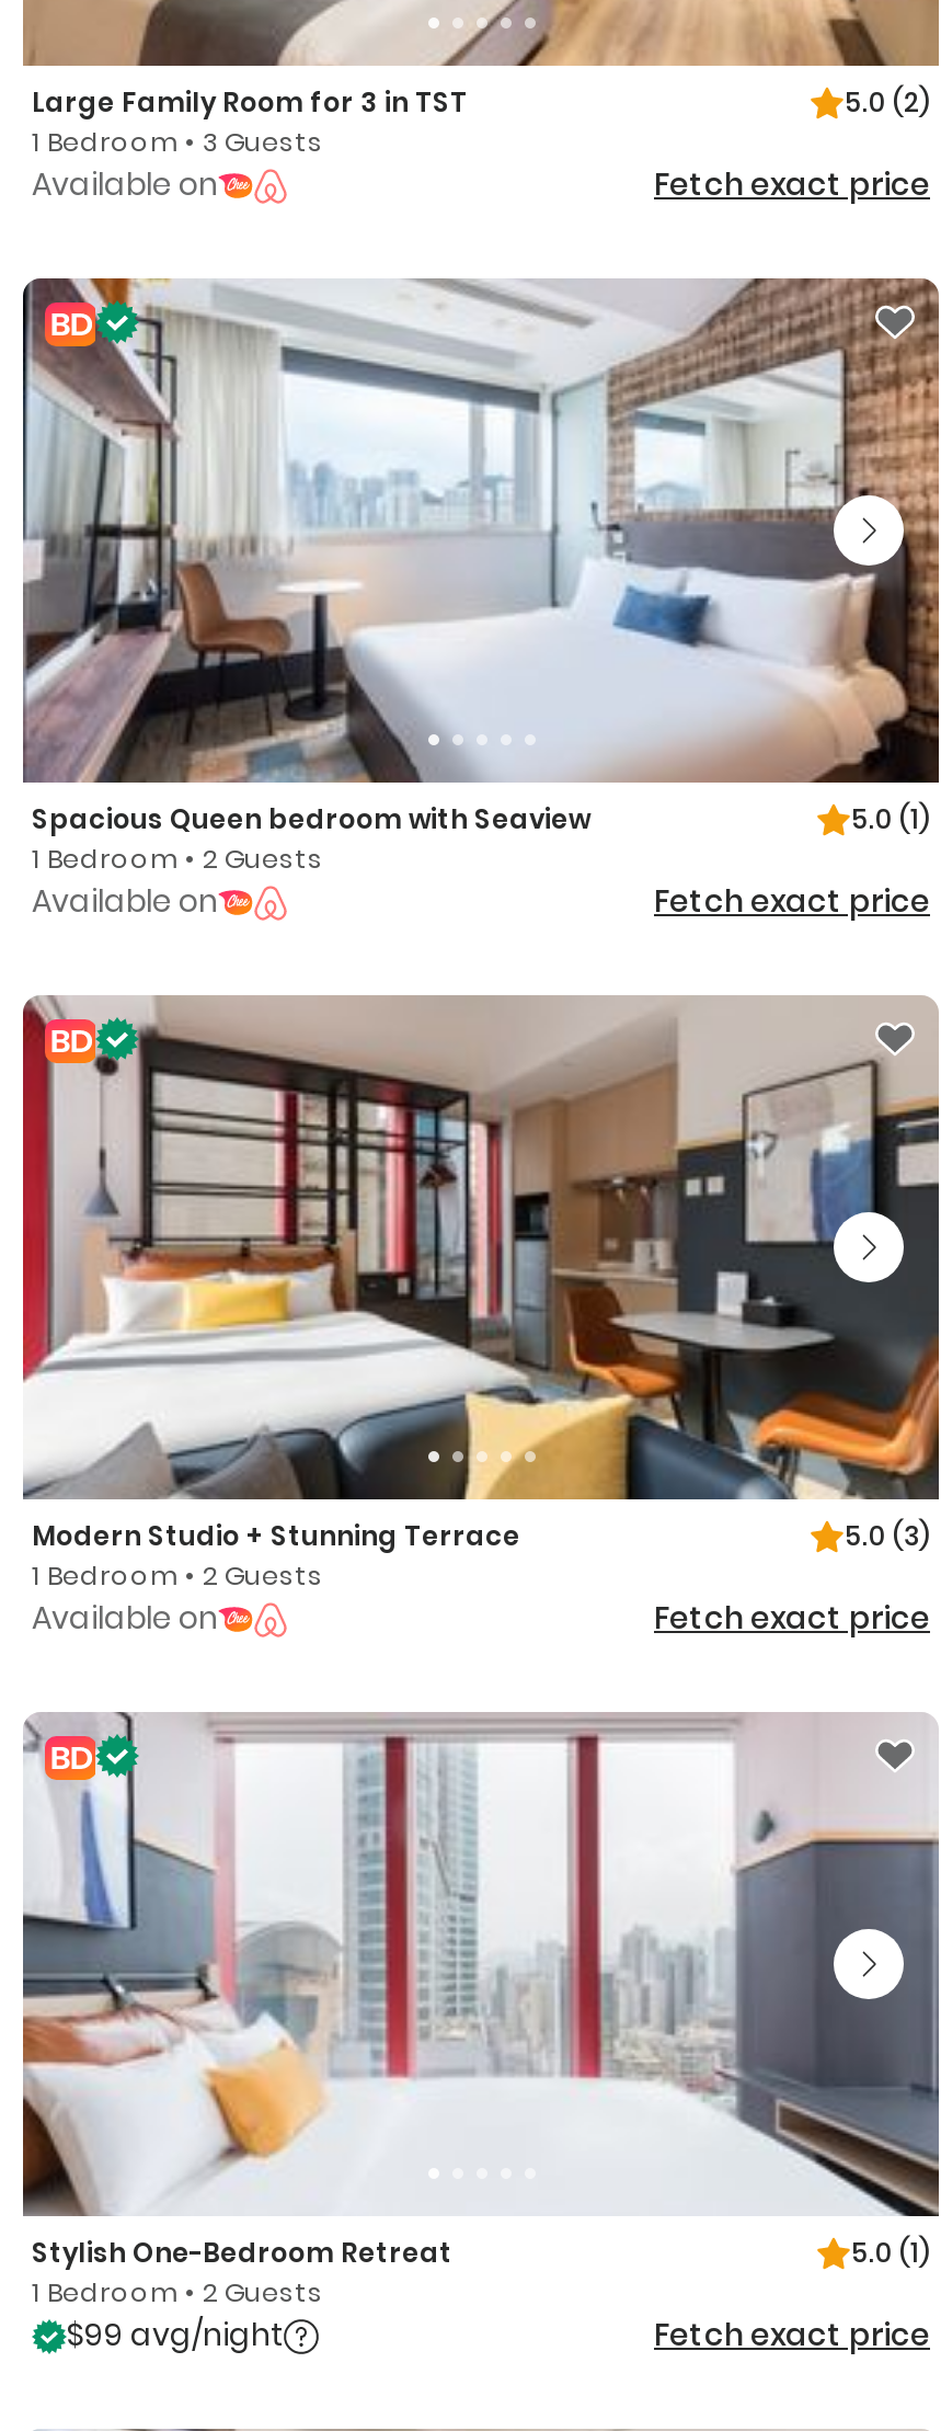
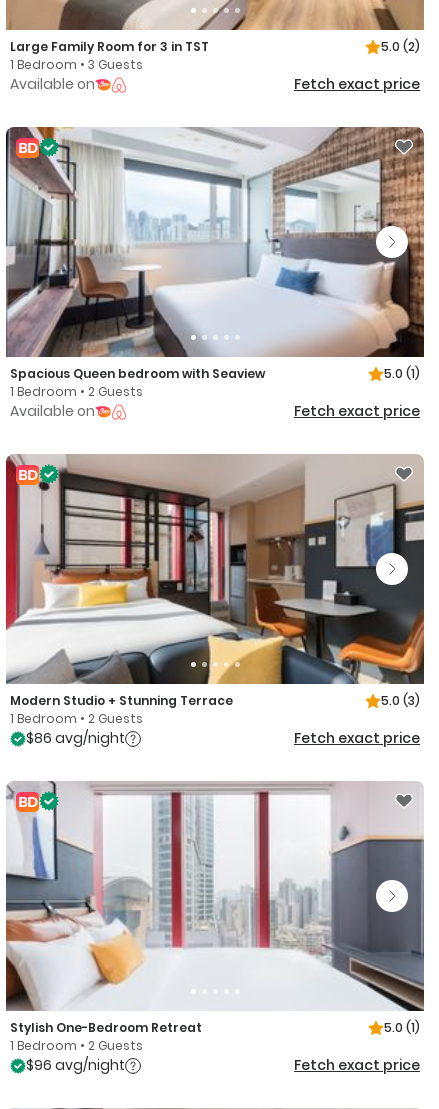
[32,1596,218,1640] Available on -> [26,728,125,748] $86 avg/night
[67,2313,284,2356] $99 avg/night -> [26,1055,125,1075] $96 avg/night

